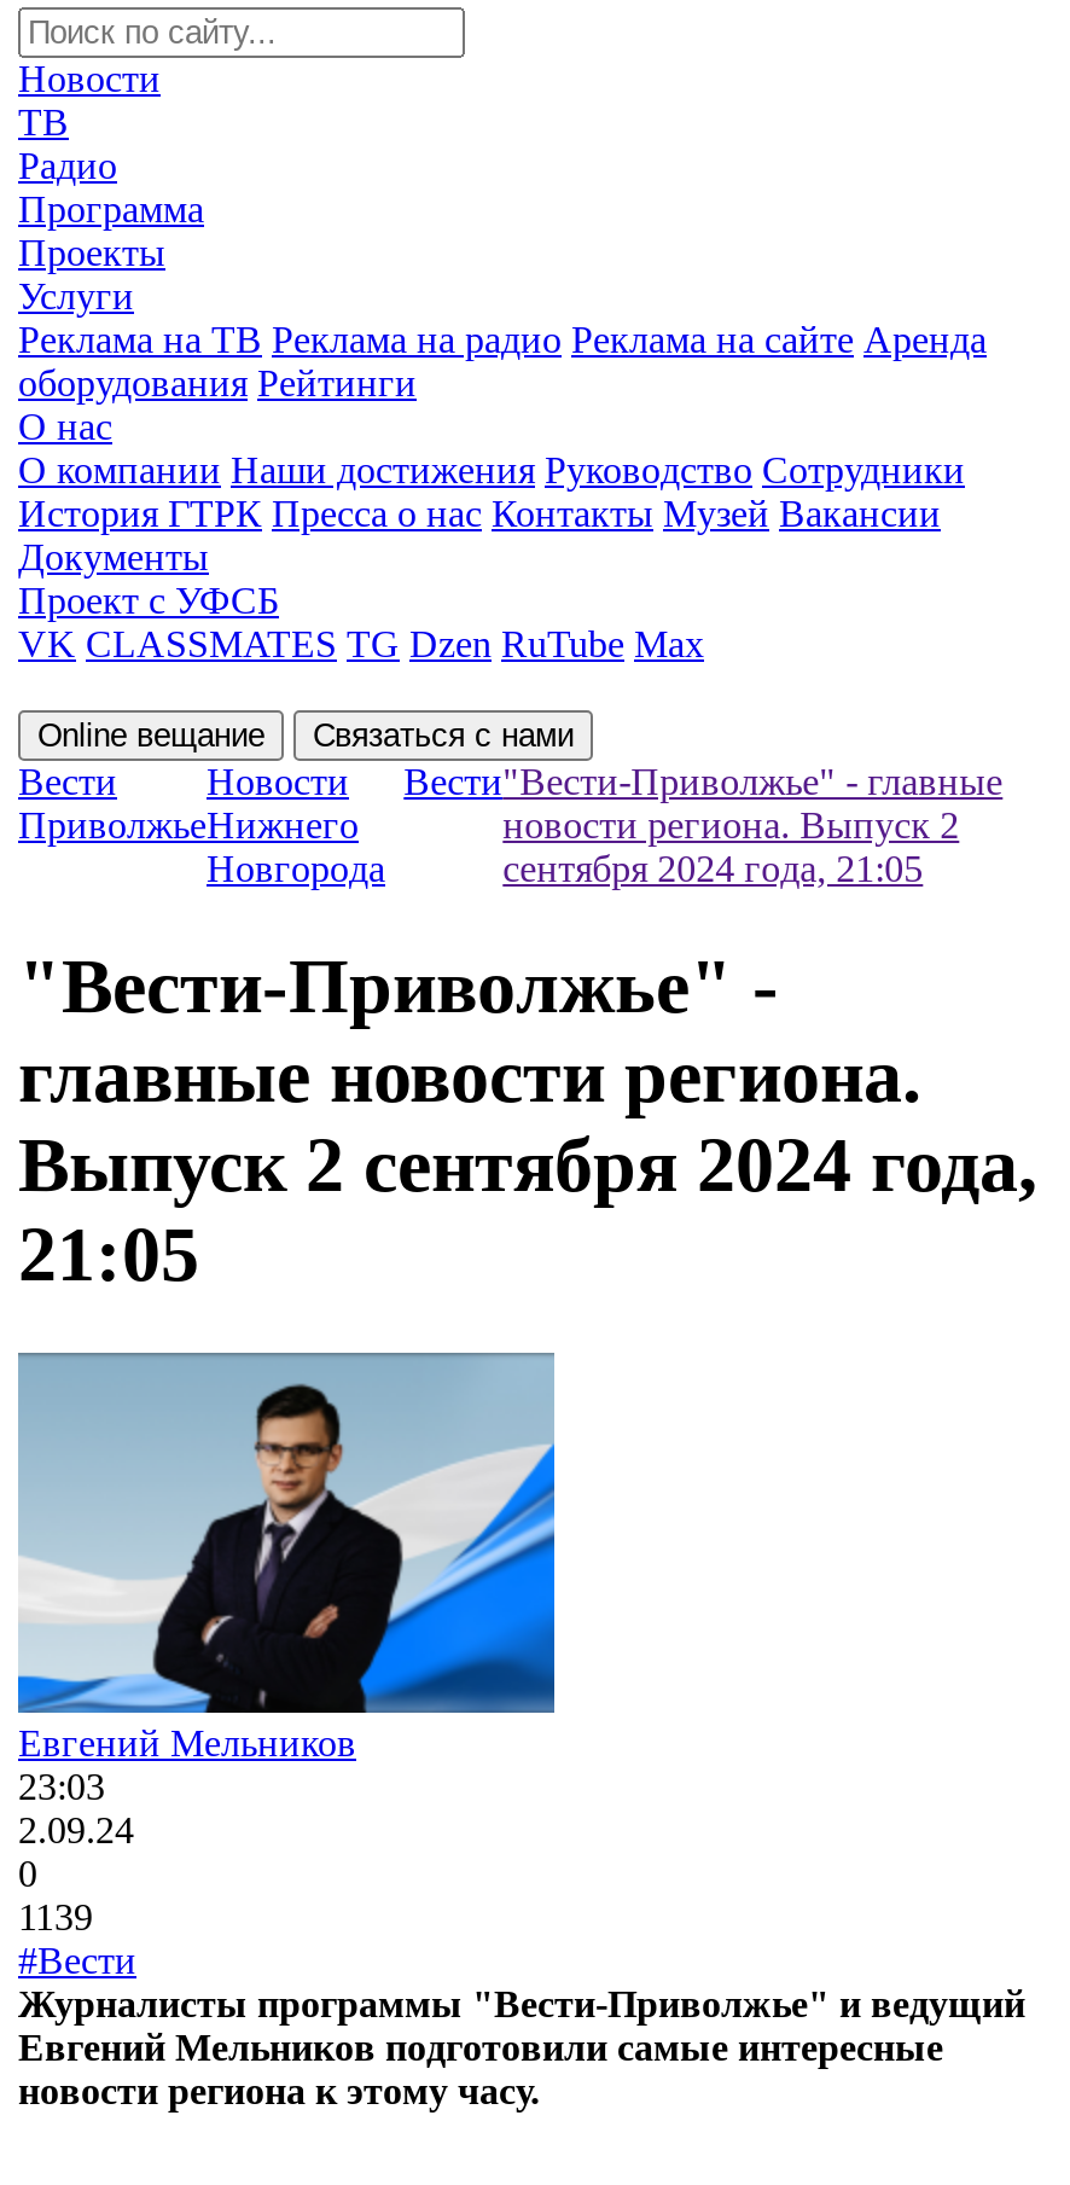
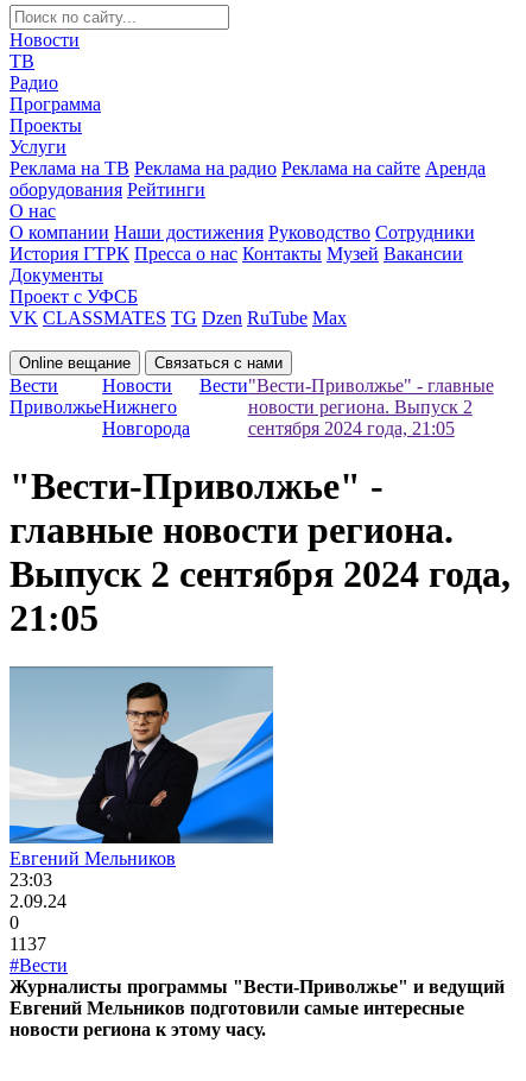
[18,1896,93,1937] 1139 -> [9,934,46,954] 1137

